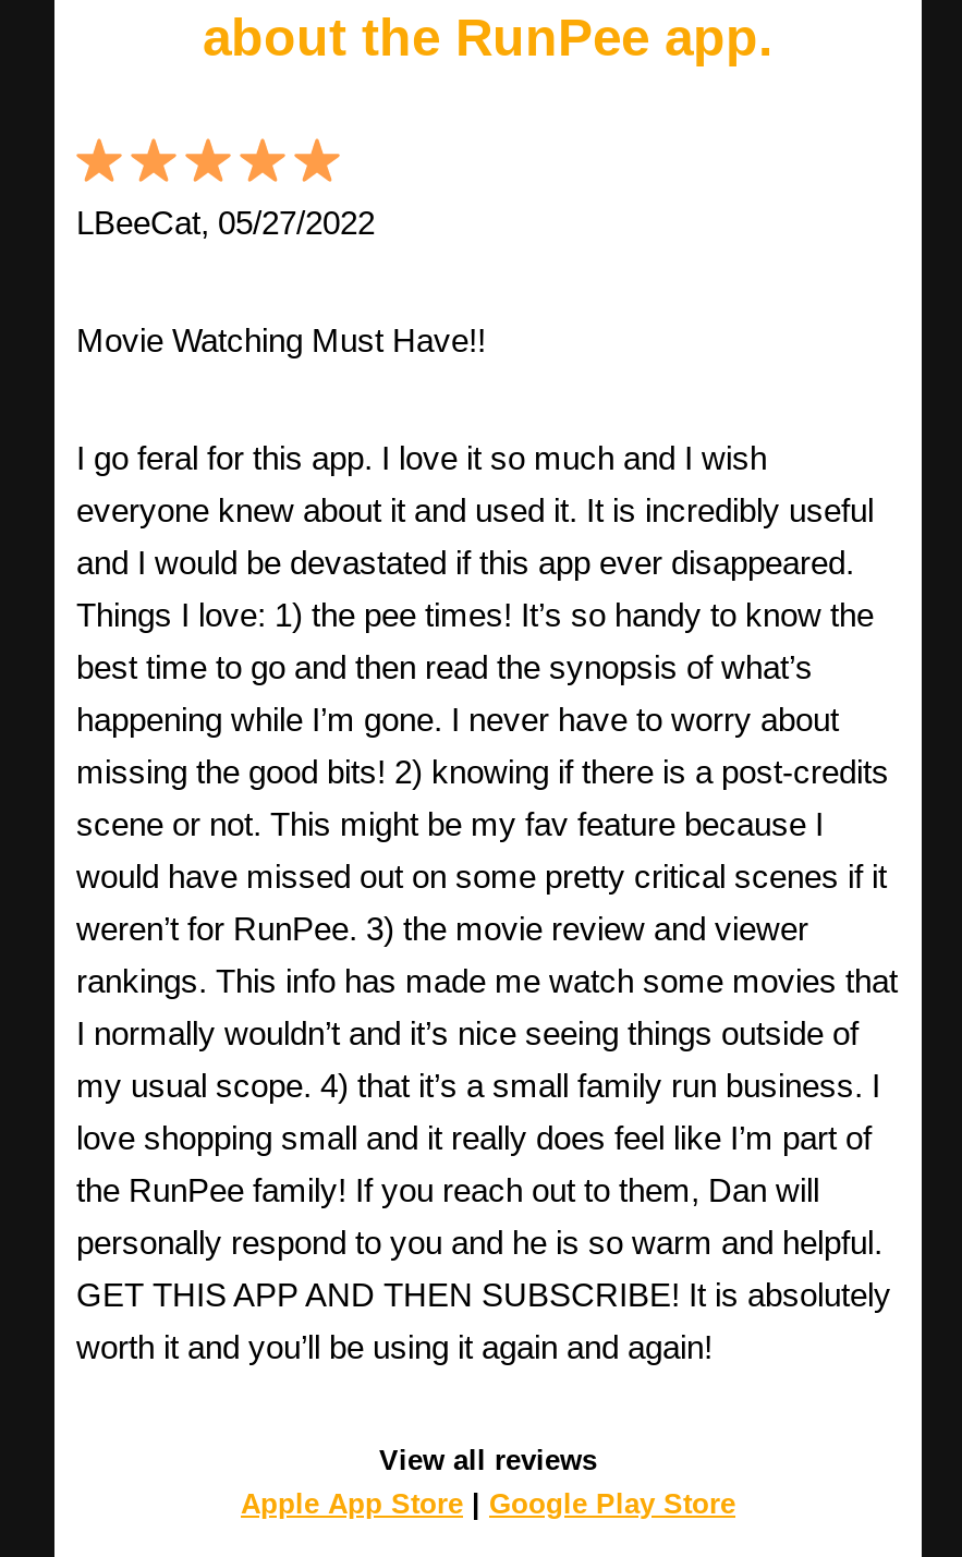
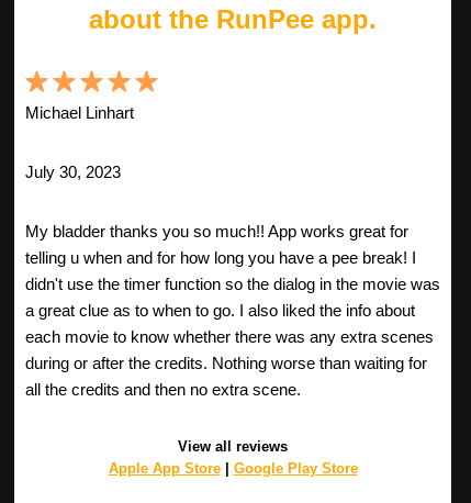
[76,205,375,242] LBeeCat, 05/27/2022 -> [25,103,134,122] Michael Linhart
[76,322,486,359] Movie Watching Must Have!! -> [25,162,121,181] July 30, 2023
[76,440,898,1366] I go feral for this app. I love it so much and I wish | everyone knew about it and used it. It is incredibly useful | and I would be devastated if this app ever disappeared. | Things I love: 1) the pee times! It’s so handy to know the | best time to go and then read the synopsis of what’s | happening while I’m gone. I never have to worry about | missing the good bits! 2) knowing if there is a post-credits | scene or not. This might be my fav feature because I | would have missed out on some pretty critical scenes if it | weren’t for RunPee. 3) the movie review and viewer | rankings. This info has made me watch some movies that | I normally wouldn’t and it’s nice seeing things outside of | my usual scope. 4) that it’s a small family run business. I | love shopping small and it really does feel like I’m part of | the RunPee family! If you reach out to them, Dan will | personally respond to you and he is so warm and helpful. | GET THIS APP AND THEN SUBSCRIBE! It is absolutely | worth it and you’ll be using it again and again! -> [25,222,440,399] My bladder thanks you so much!! App works great for | telling u when and for how long you have a pee break! I | didn't use the timer function so the dialog in the movie was | a great clue as to when to go. I also liked the info about | each movie to know whether there was any extra scenes | during or after the credits. Nothing worse than waiting for | all the credits and then no extra scene.

